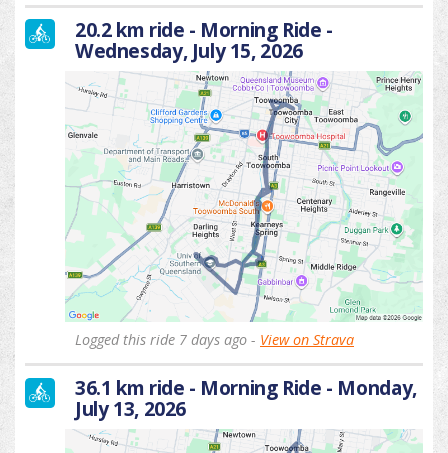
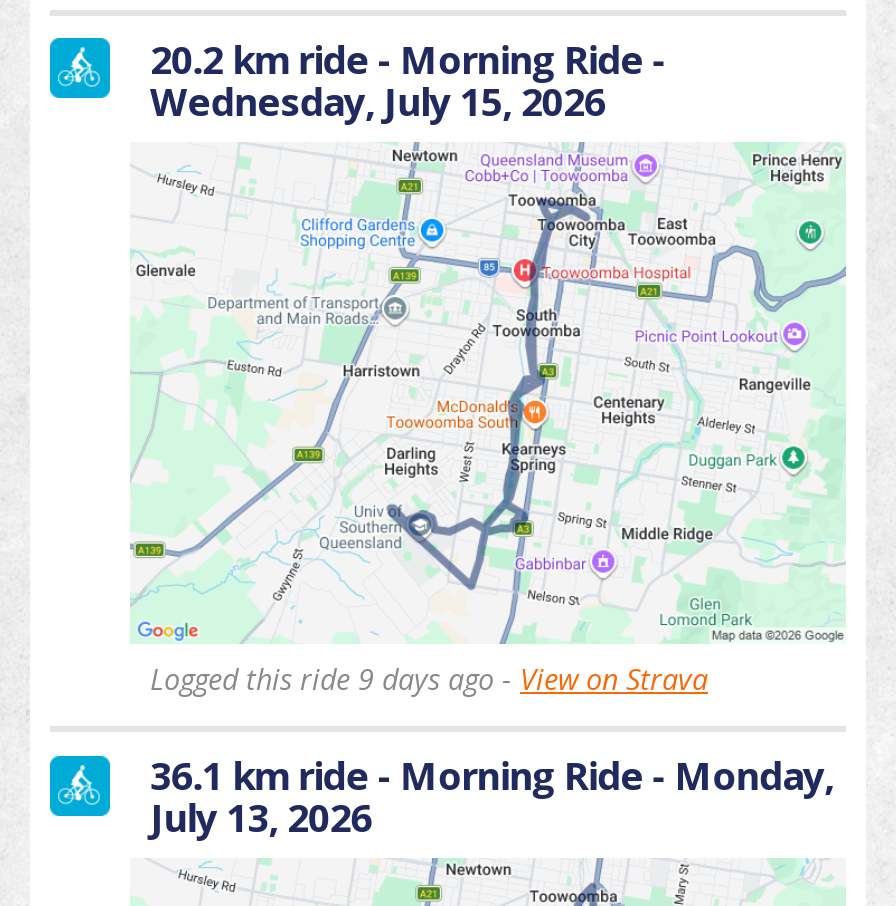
[75,330,354,349] Logged this ride 7 days ago - View on Strava -> [150,660,708,698] Logged this ride 9 days ago - View on Strava

